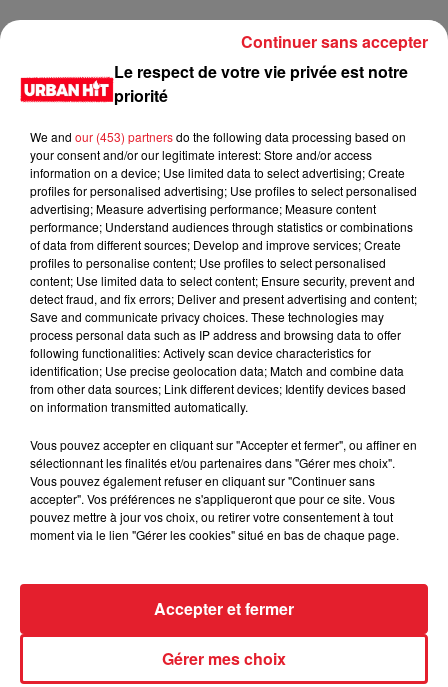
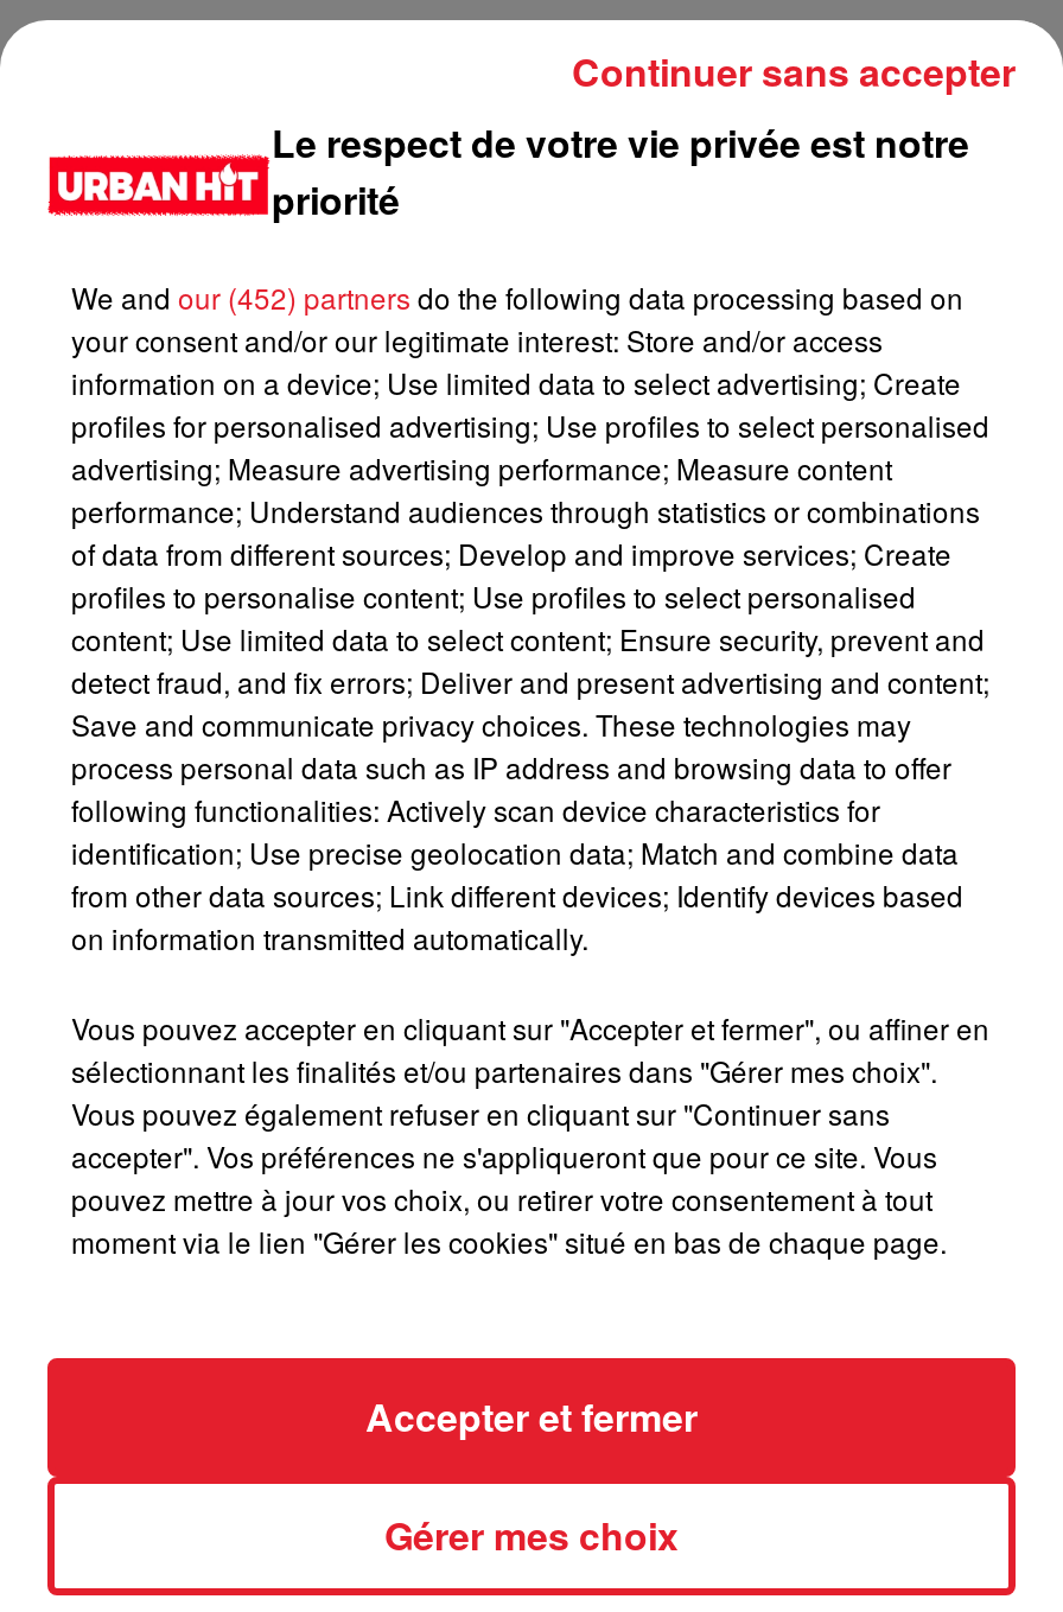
[30,128,406,145] We and our (453) partners do the following data processing based on -> [71,276,963,317] We and our (452) partners do the following data processing based on

